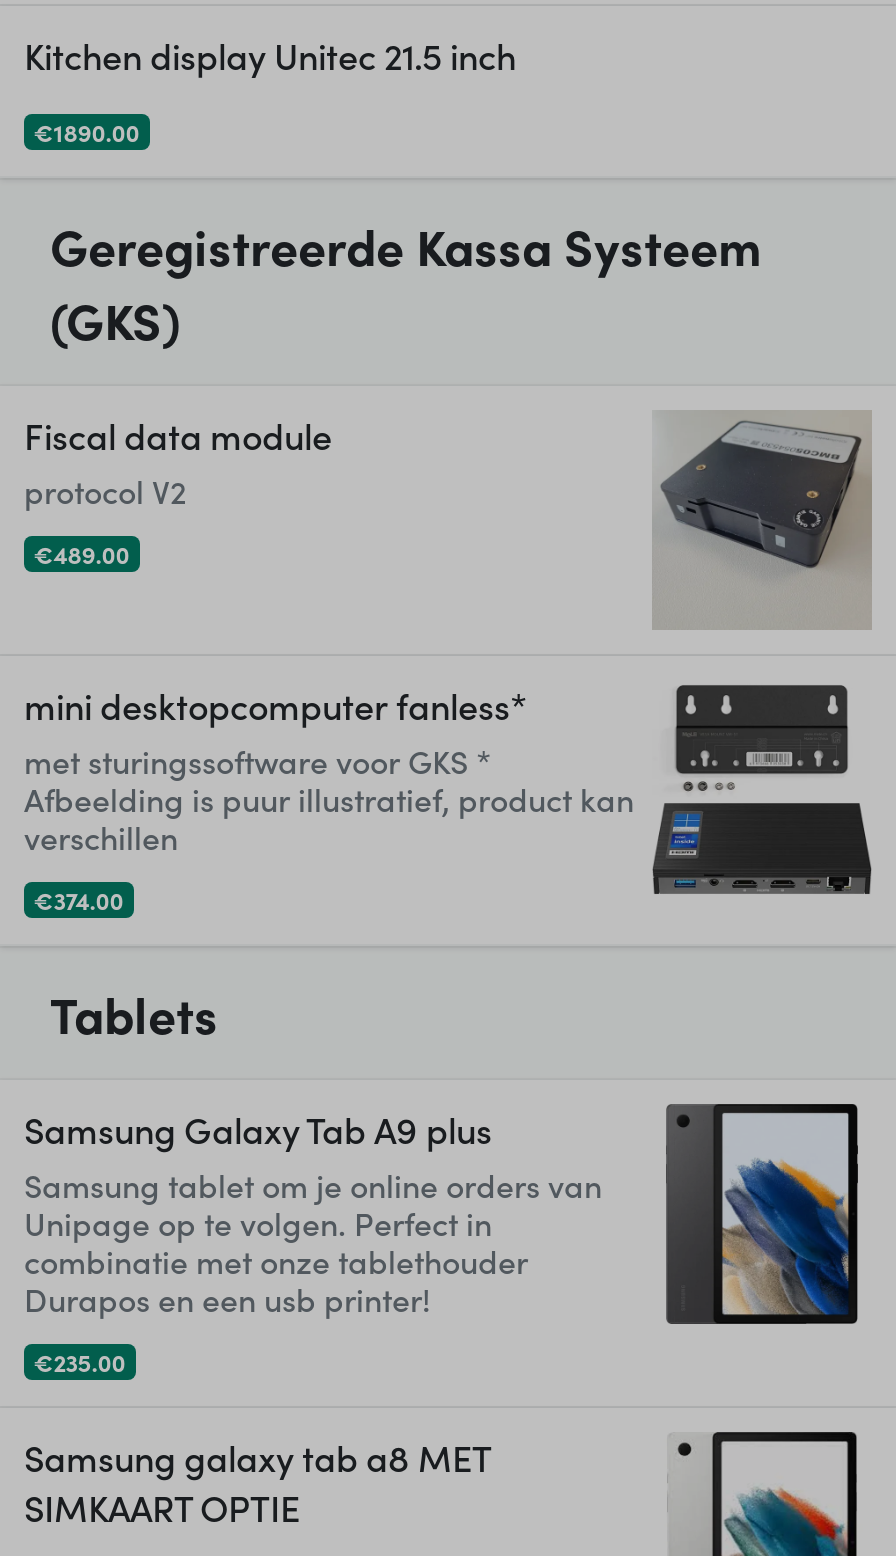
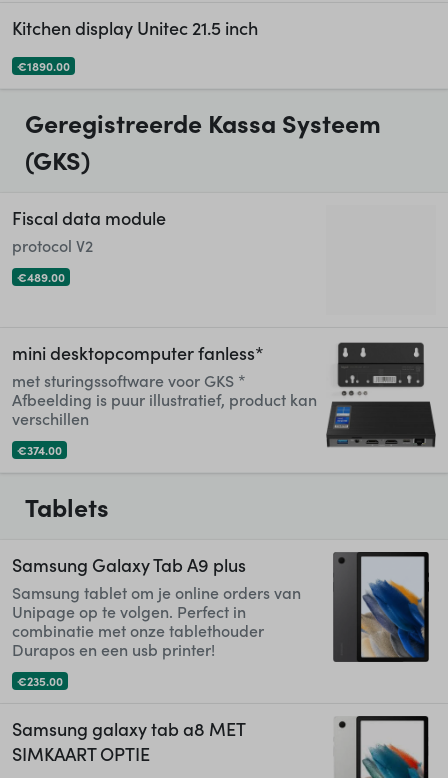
[652,410,872,630] [image] -> none

